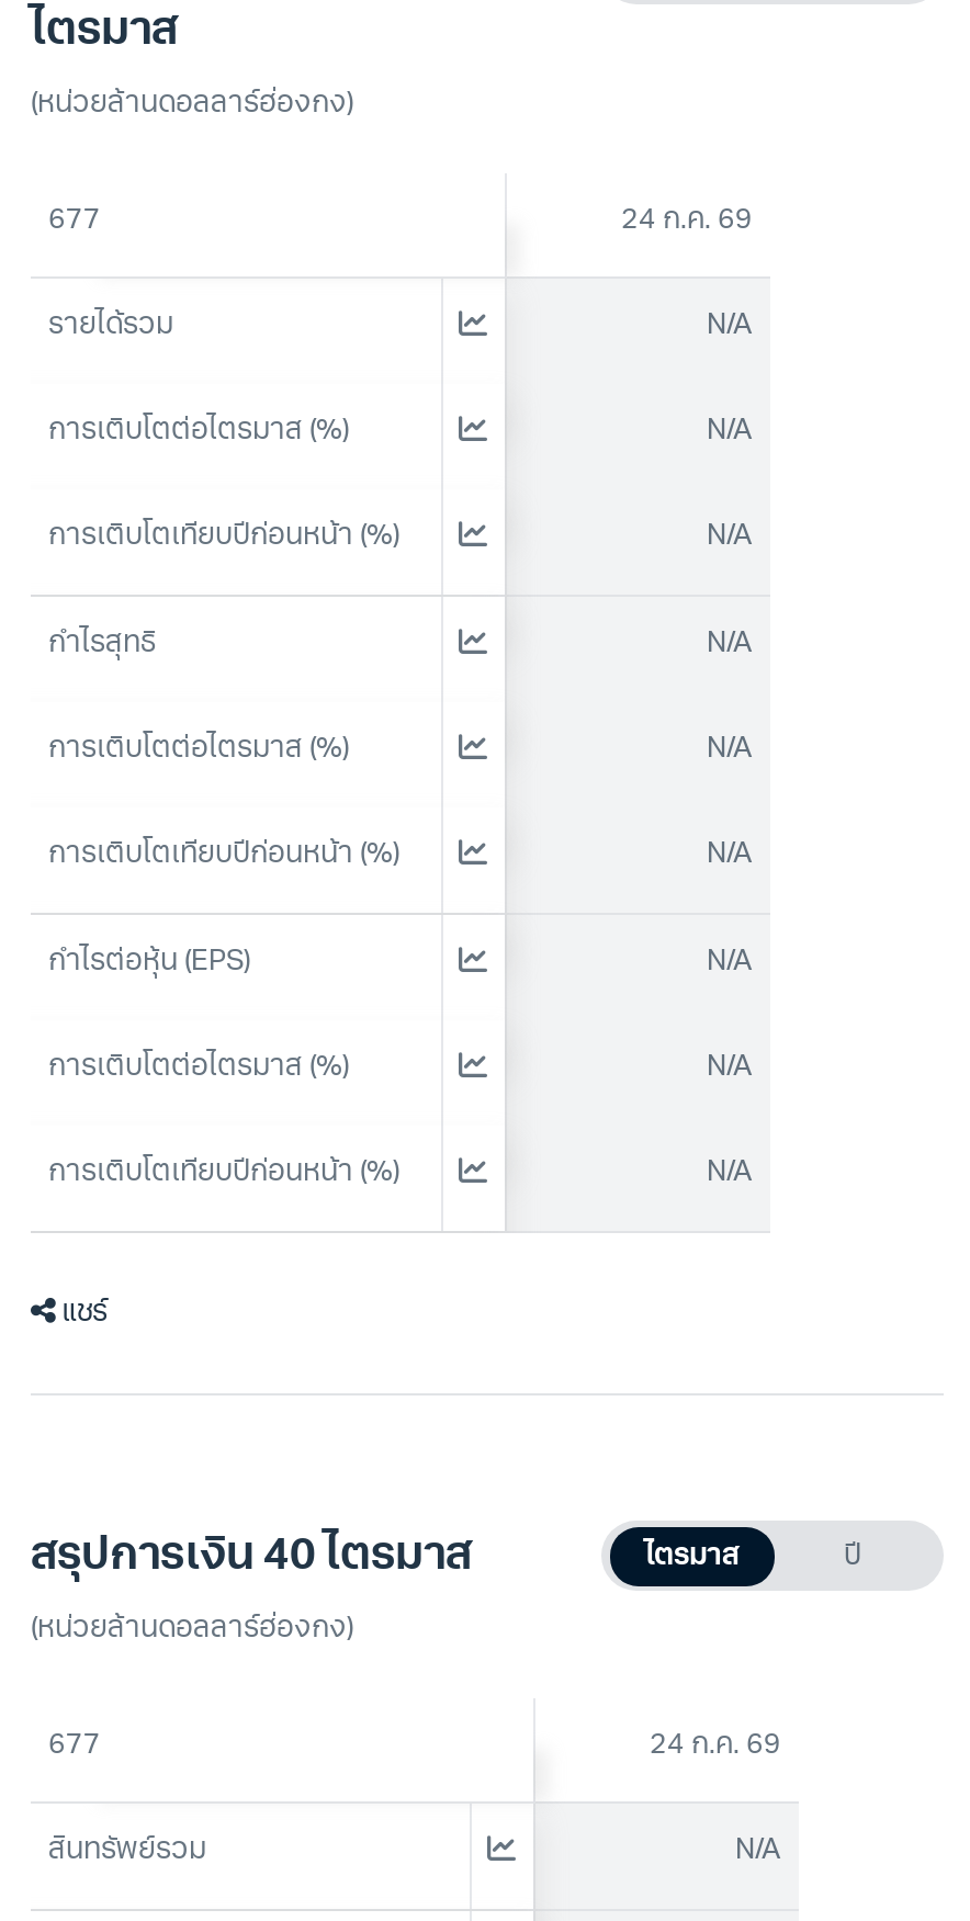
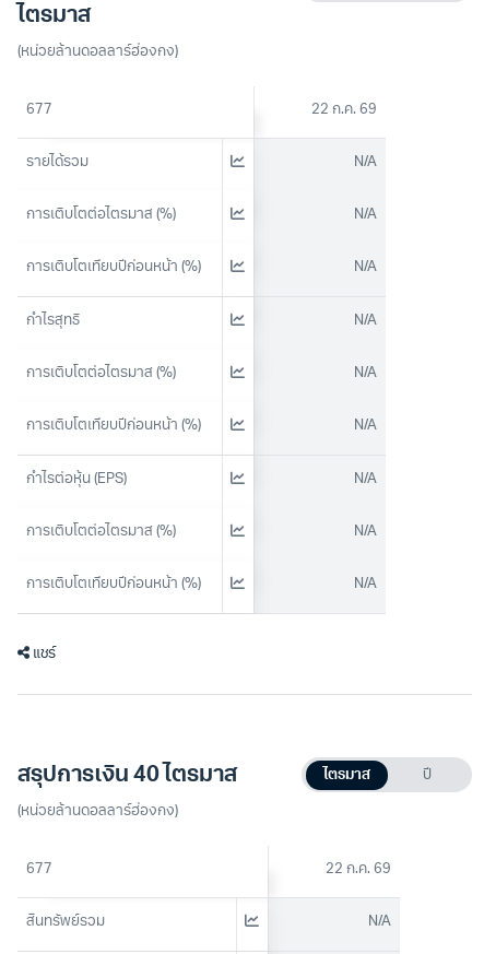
[621,205,753,234] 24 ก.ค. 69 -> [311,102,377,116] 22 ก.ค. 69
[650,1730,781,1759] 24 ก.ค. 69 -> [326,862,391,876] 22 ก.ค. 69

